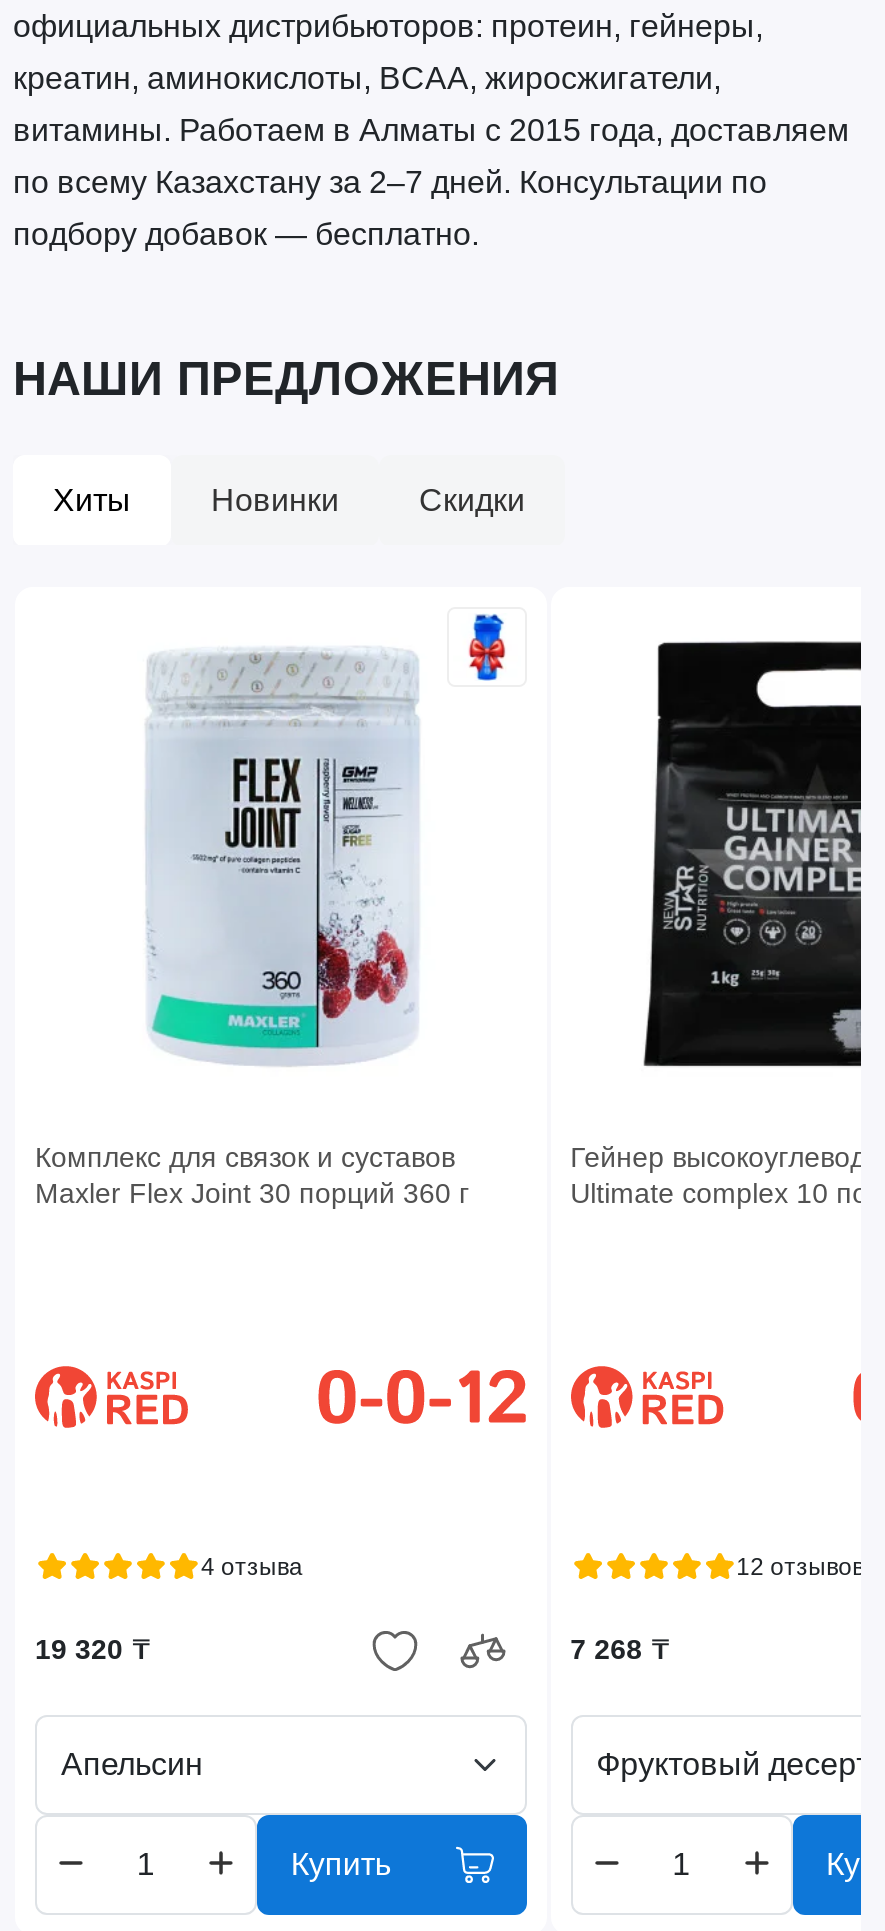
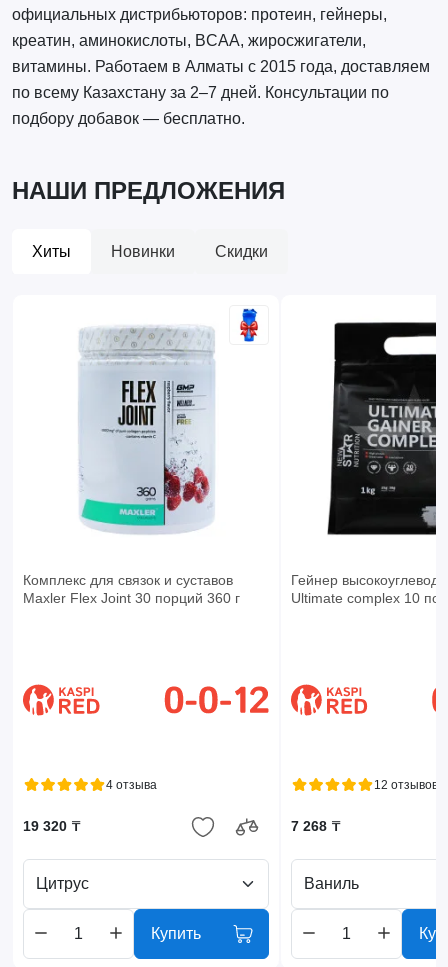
[61,1747,203,1781] Апельсин -> [36,875,89,892] Цитрус
[596,1747,870,1781] Фруктовый десерт -> [304,875,359,892] Ваниль

